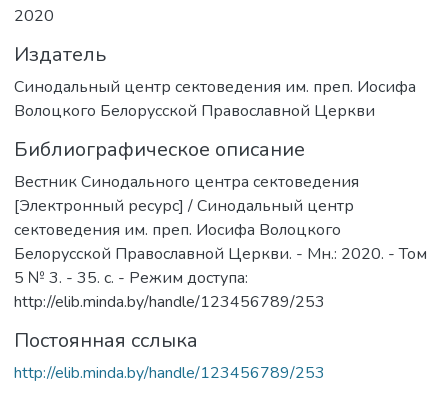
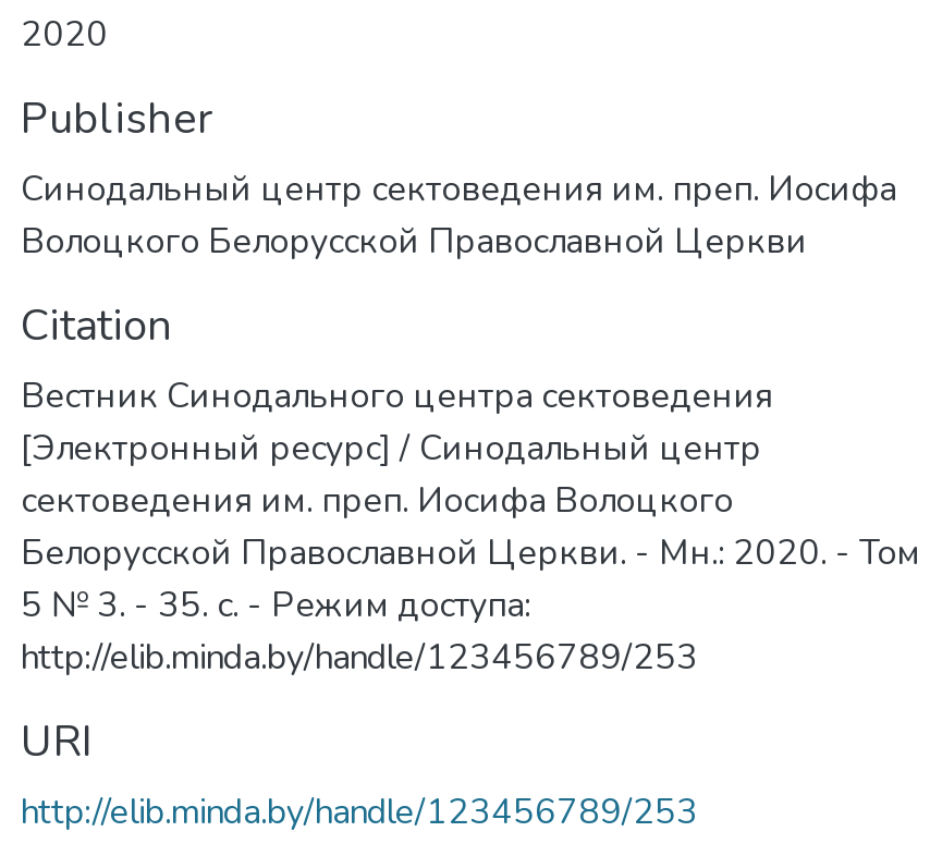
[14,41,106,68] Издатель -> [21,89,215,148] Publisher
[14,136,305,163] Библиографическое описание -> [21,296,173,355] Citation
[14,327,198,354] Постоянная сслыка -> [21,712,93,771] URI

